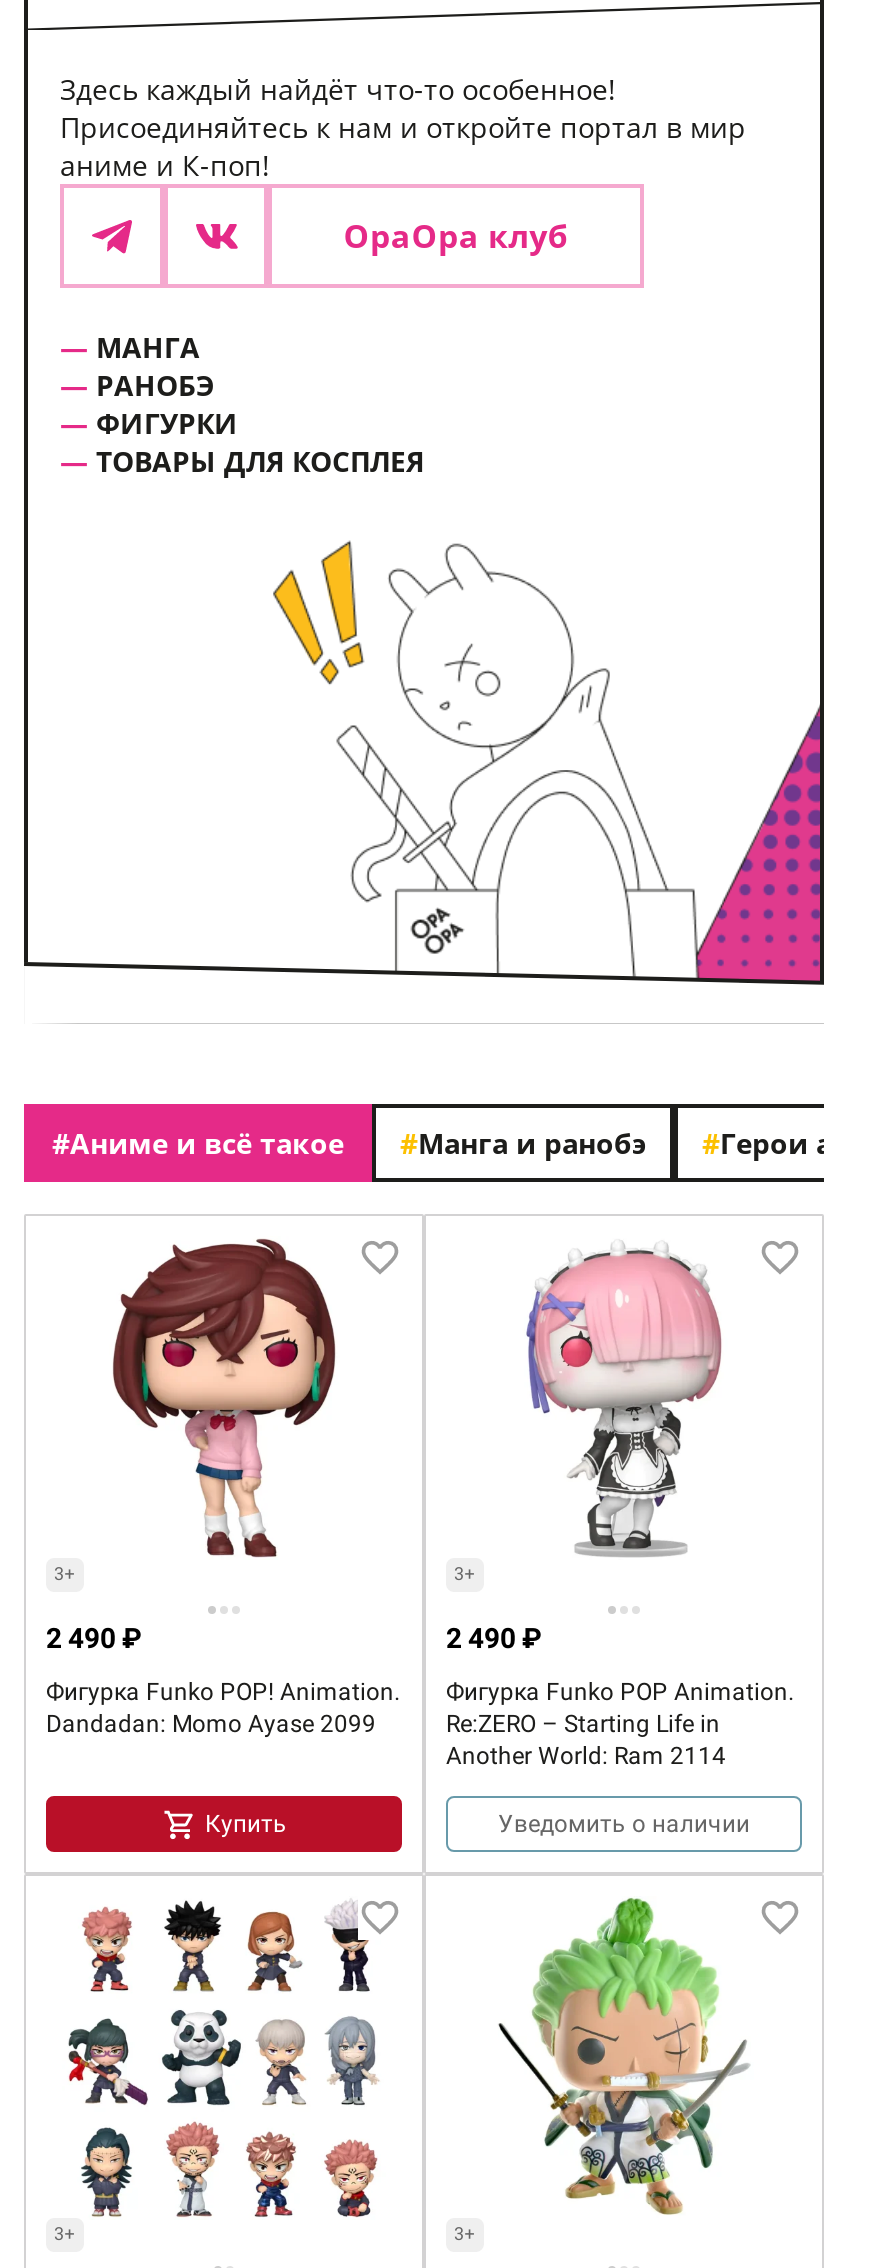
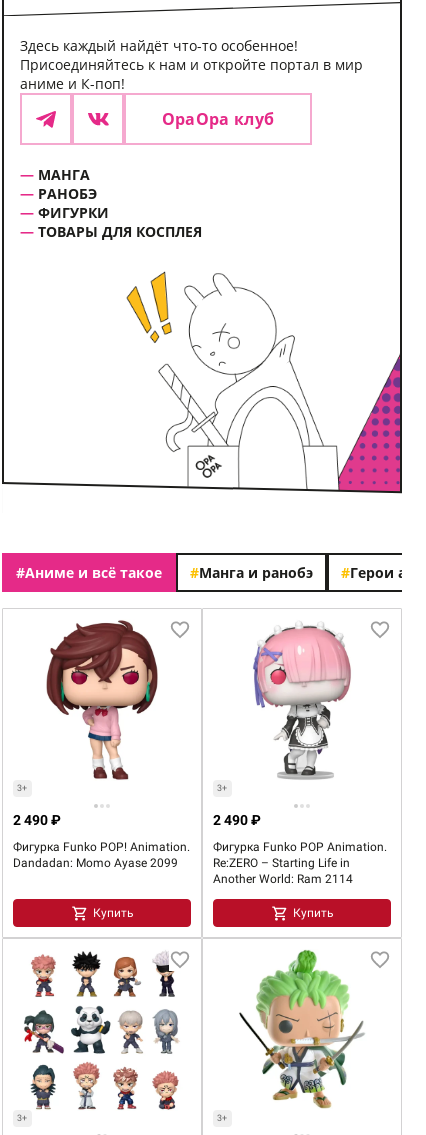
[498,1810,750,1838] Уведомить о наличии -> [292,906,333,920] Купить

